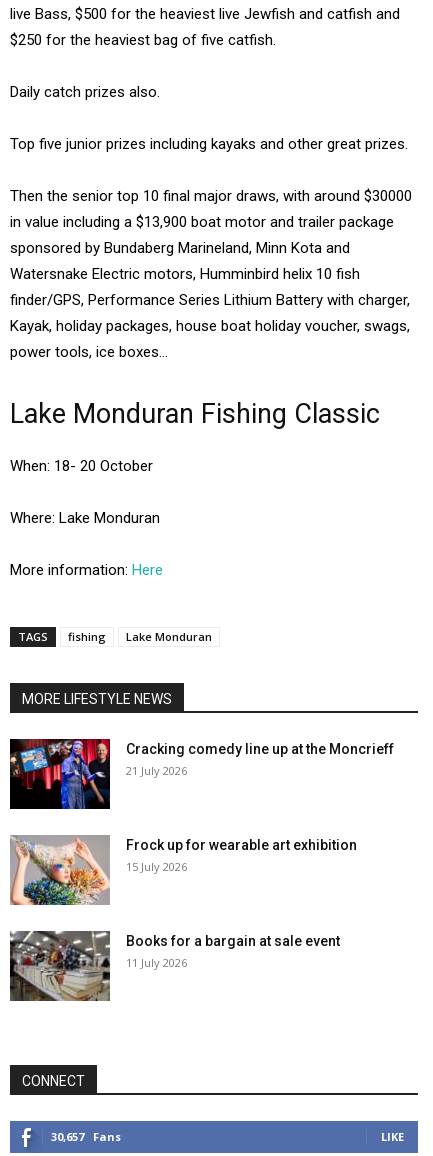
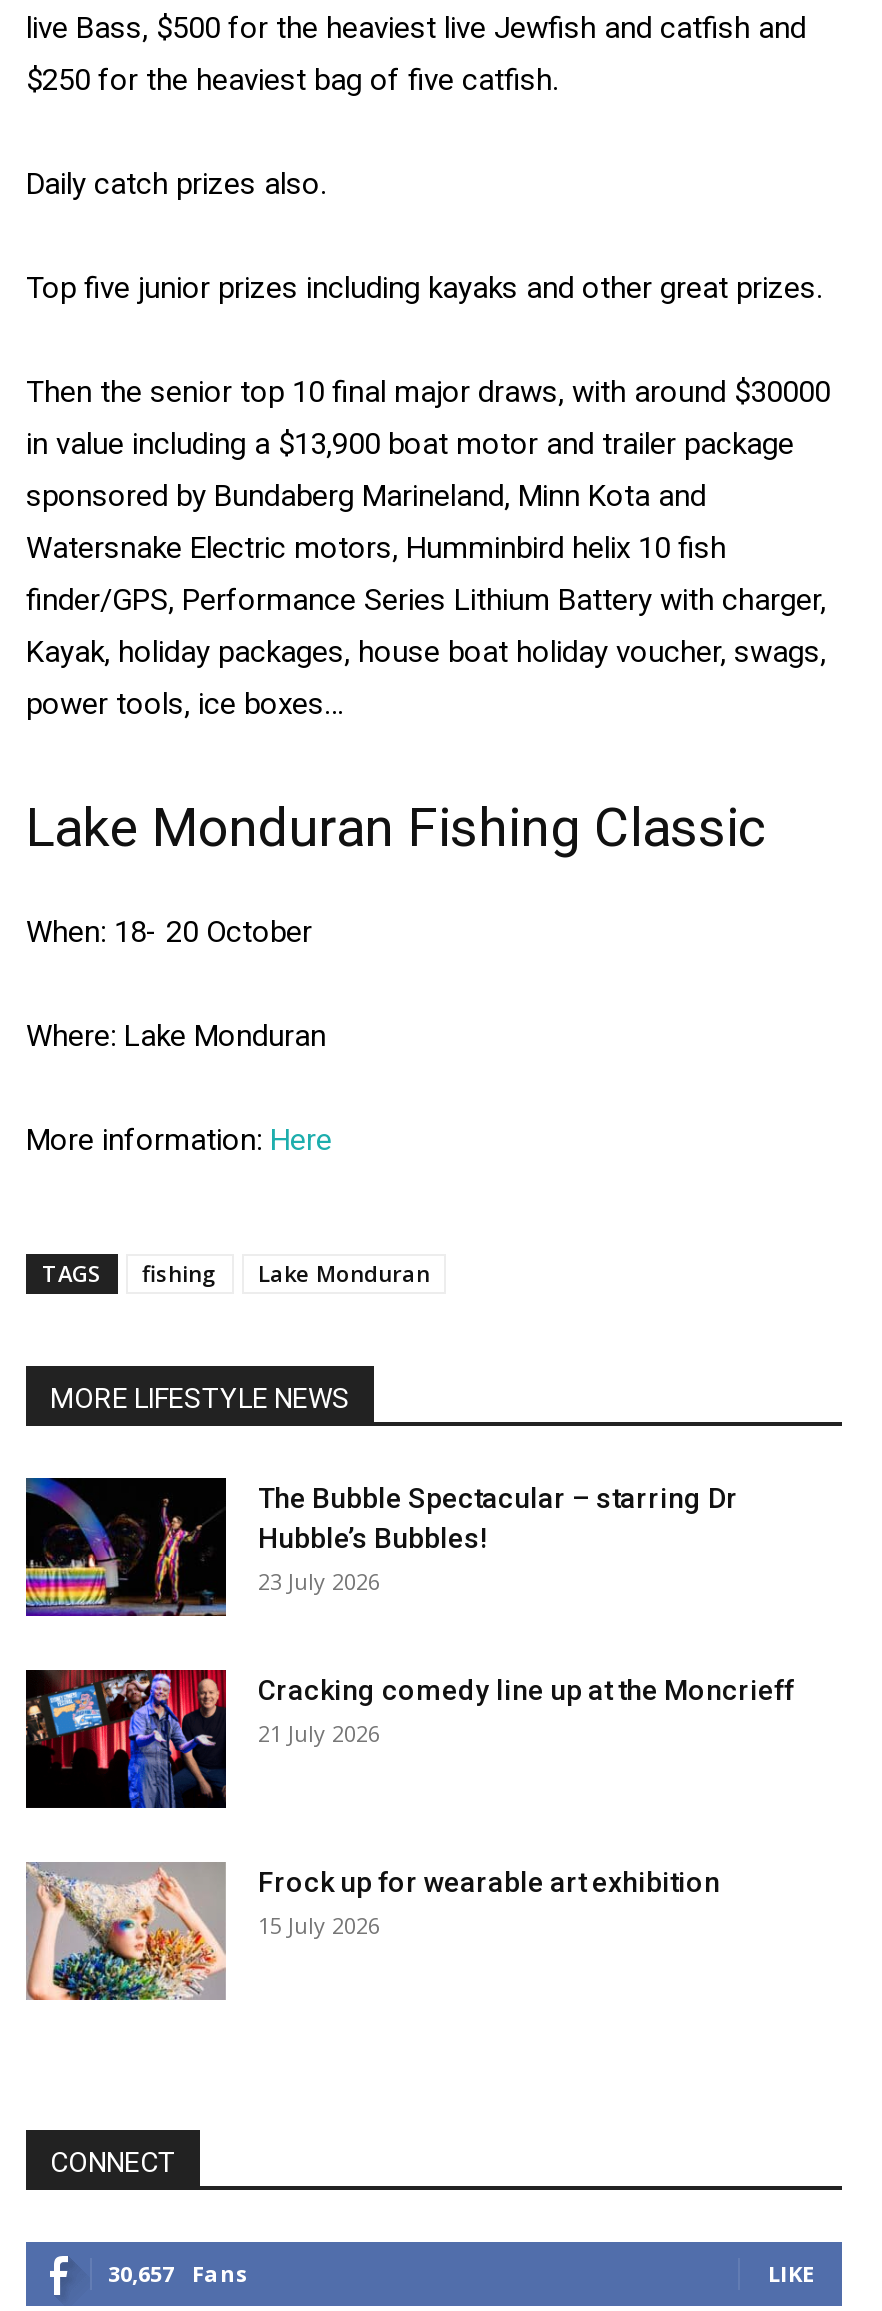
none -> [24,1476,738,1618] [image] | The Bubble Spectacular – starring Dr | Hubble’s Bubbles! | 23 July 2026
moved [9,737,394,874] -> [24,1666,794,1940]: [image] | Cracking comedy line up at the Moncrieff | 21 July 2026 | Frock up for wearable art exhibition | 15 July 2026
[10,931,340,1002] [image] | Books for a bargain at sale event | 11 July 2026 -> none

